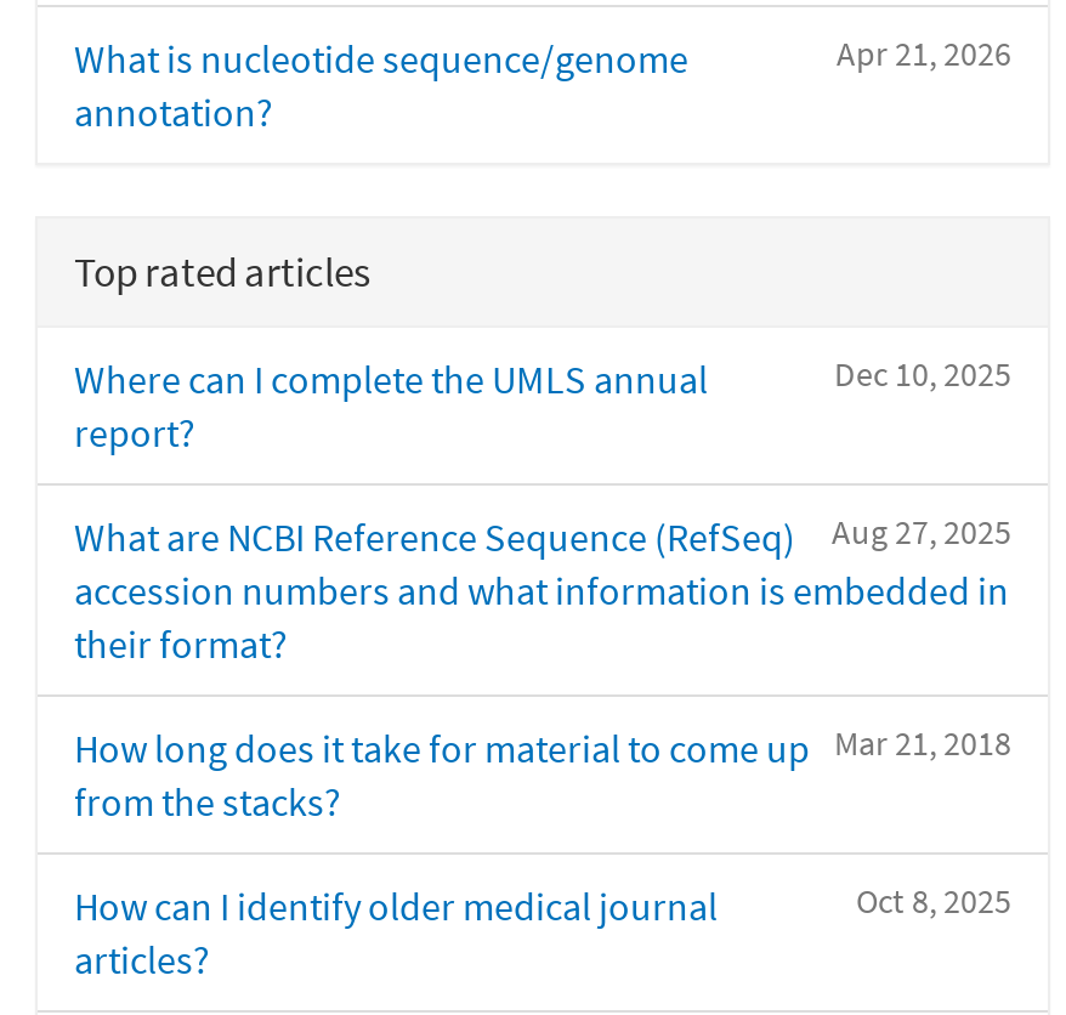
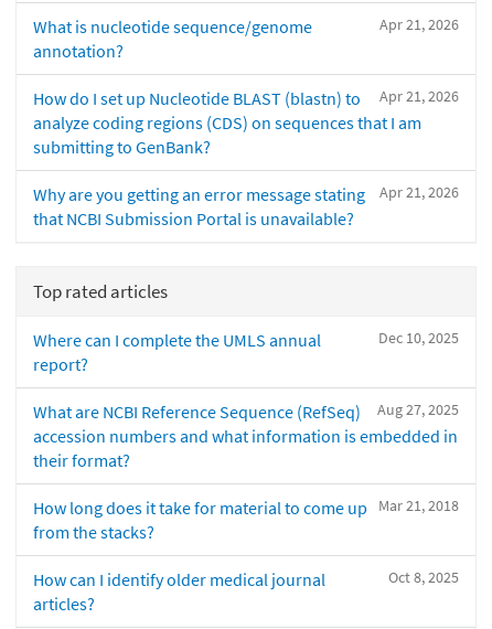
none -> [33,86,459,230] Apr 21, 2026 | How do I set up Nucleotide BLAST (blastn) to | analyze coding regions (CDS) on sequences that I am | submitting to GenBank? | Apr 21, 2026 | Why are you getting an error message stating | that NCBI Submission Portal is unavailable?

